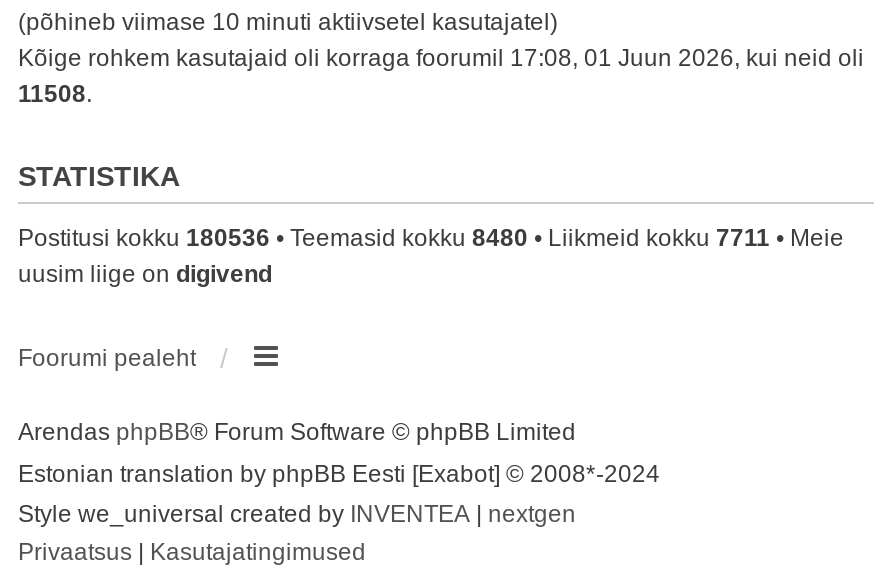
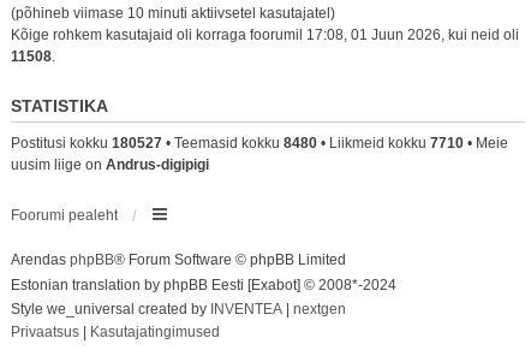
[18,223,844,251] Postitusi kokku 180536 • Teemasid kokku 8480 • Liikmeid kokku 7711 • Meie -> [11,134,508,151] Postitusi kokku 180527 • Teemasid kokku 8480 • Liikmeid kokku 7710 • Meie
[18,259,272,287] uusim liige on digivend -> [11,156,209,173] uusim liige on Andrus-digipigi

